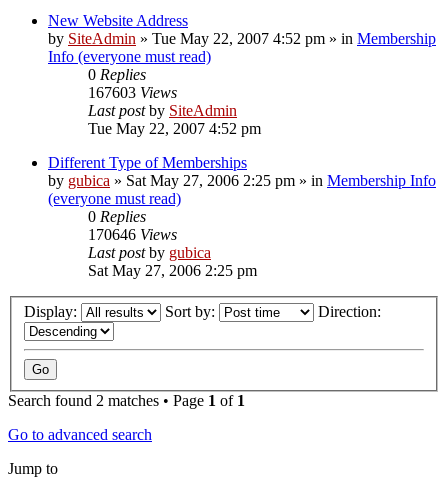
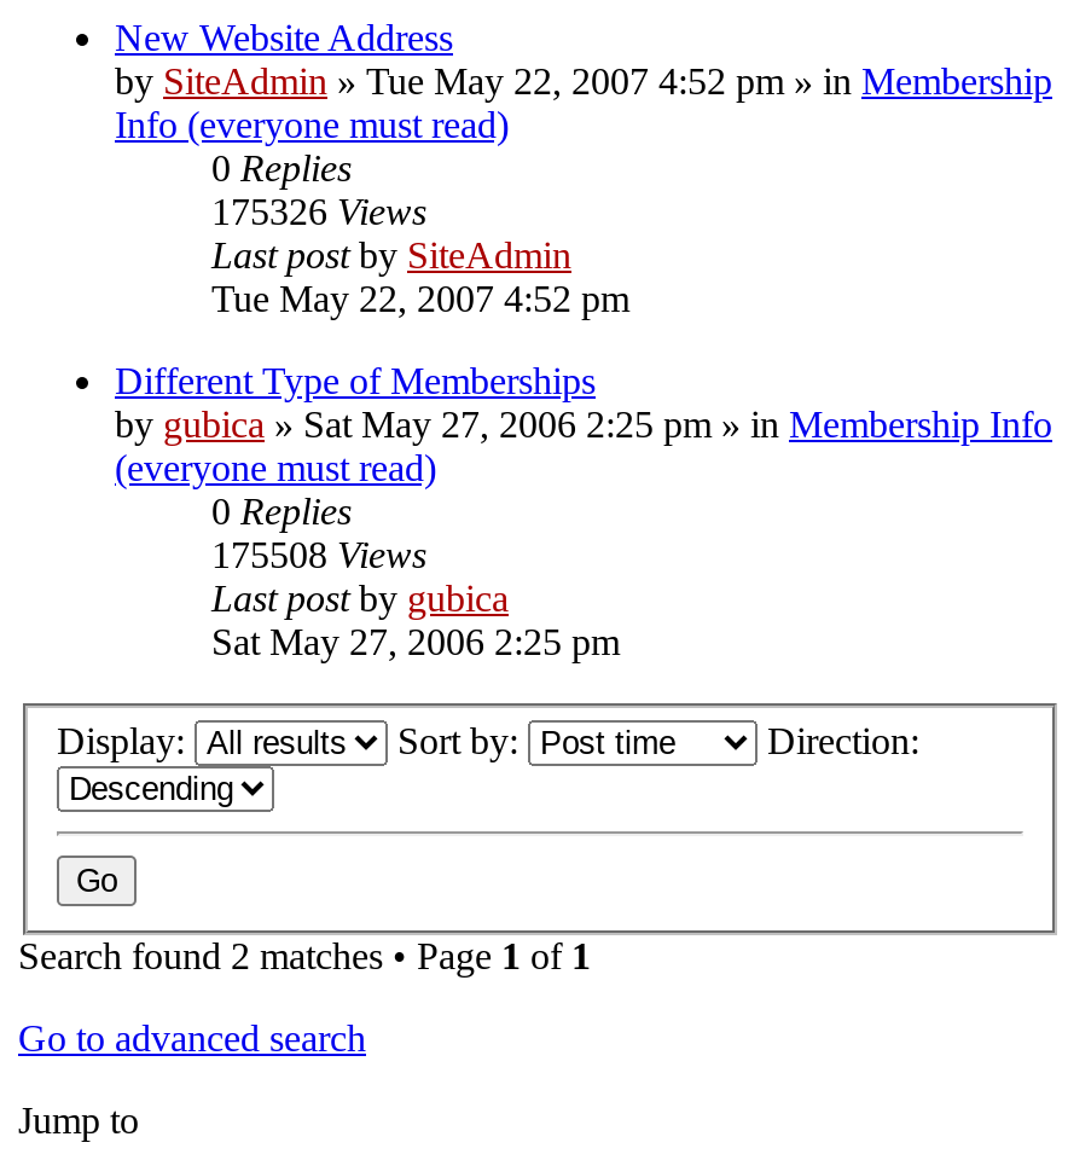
[88,84,177,101] 167603 Views -> [211,191,426,232] 175326 Views
[88,226,177,243] 170646 Views -> [211,534,426,575] 175508 Views

